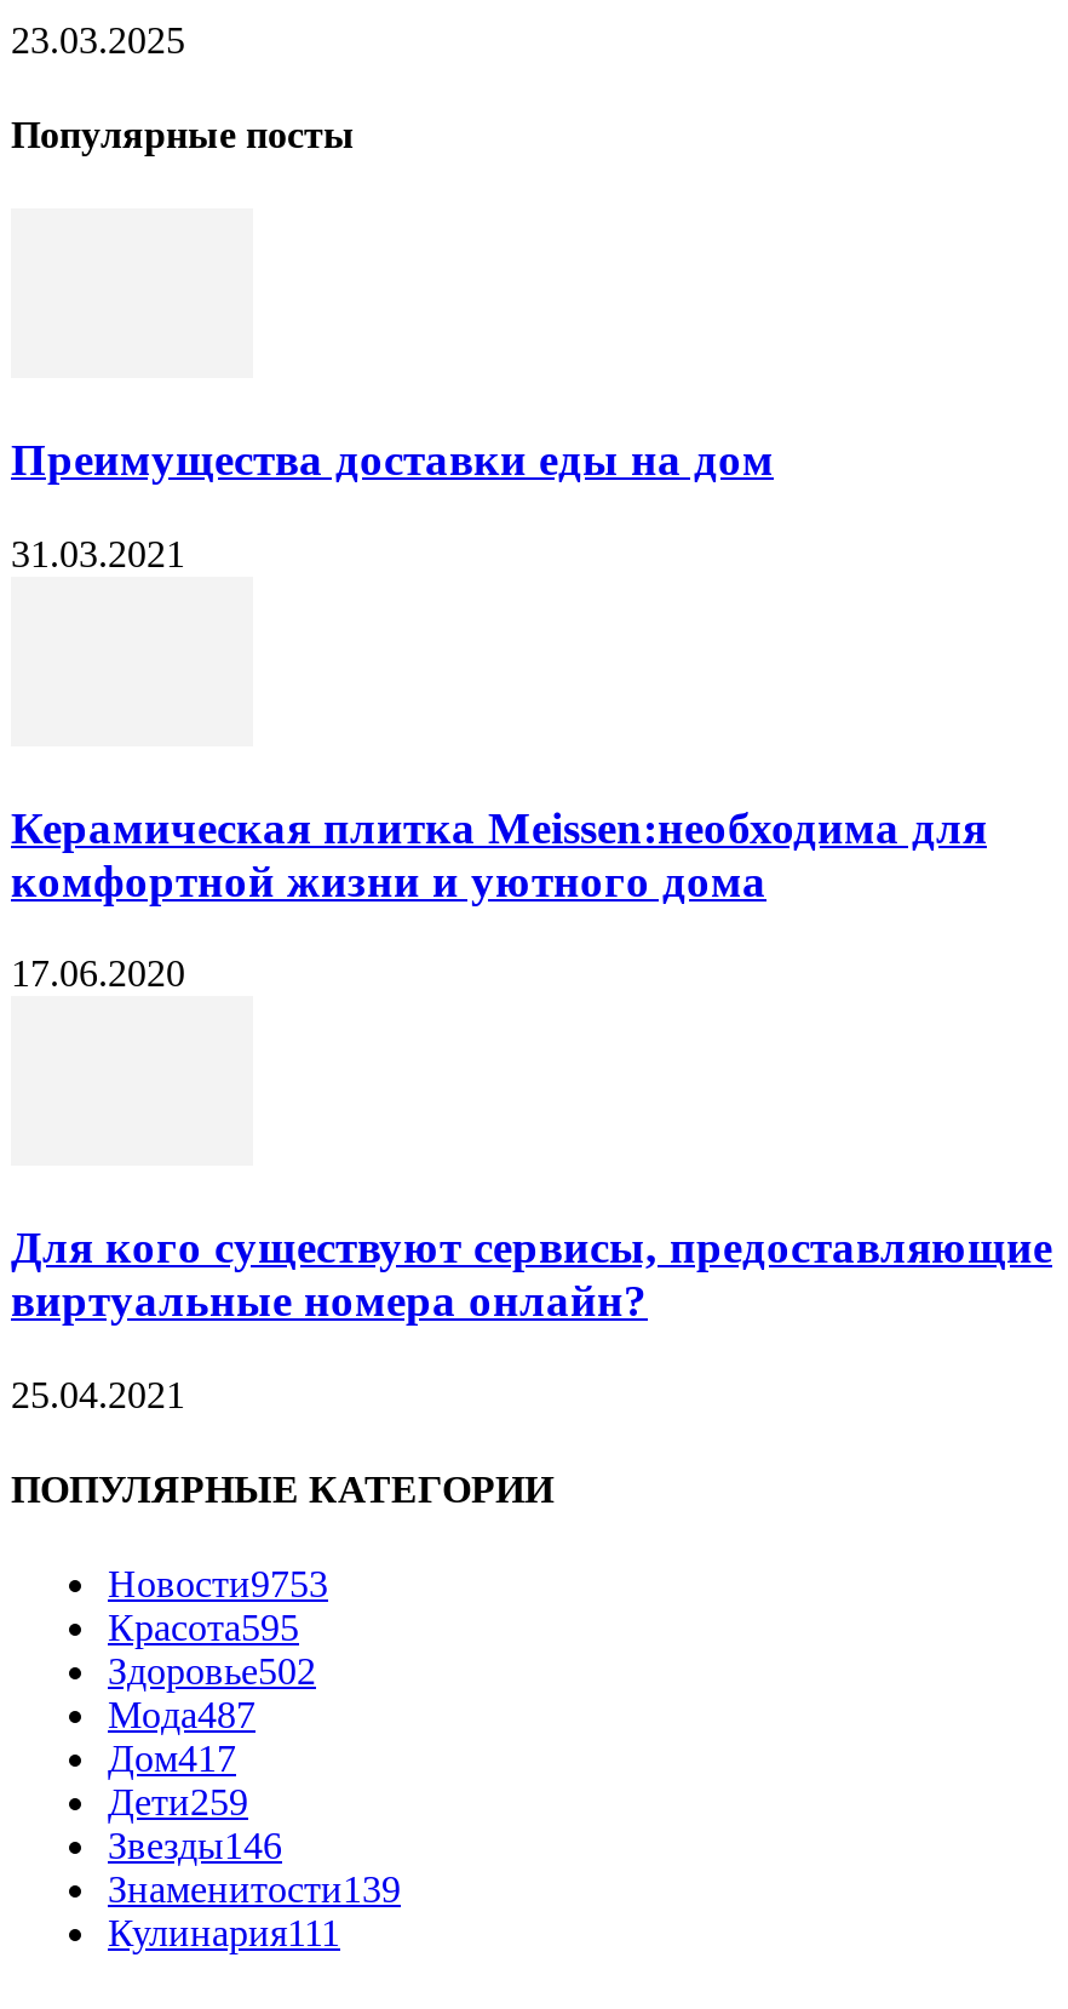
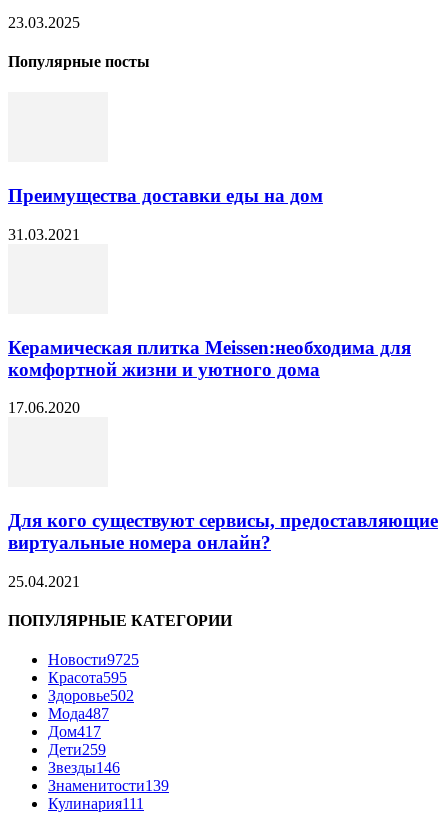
[108,1564,328,1605] Новости9753 -> [48,651,139,668] Новости9725

